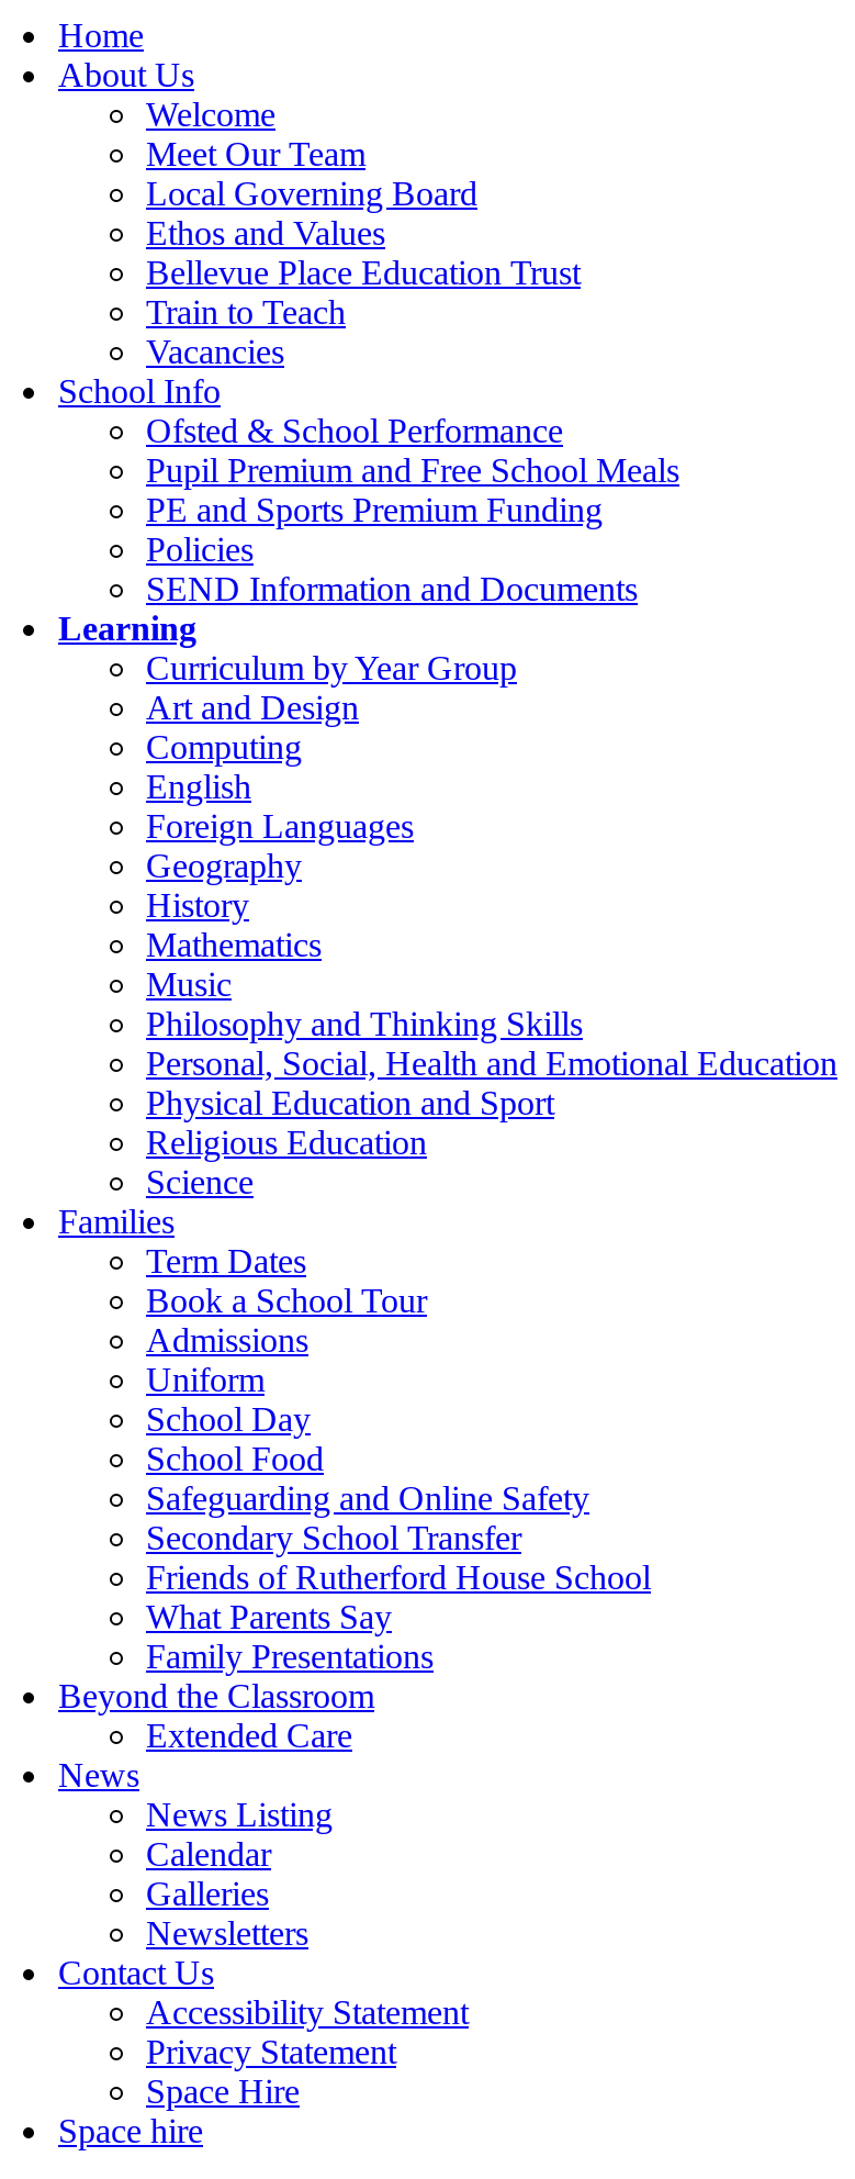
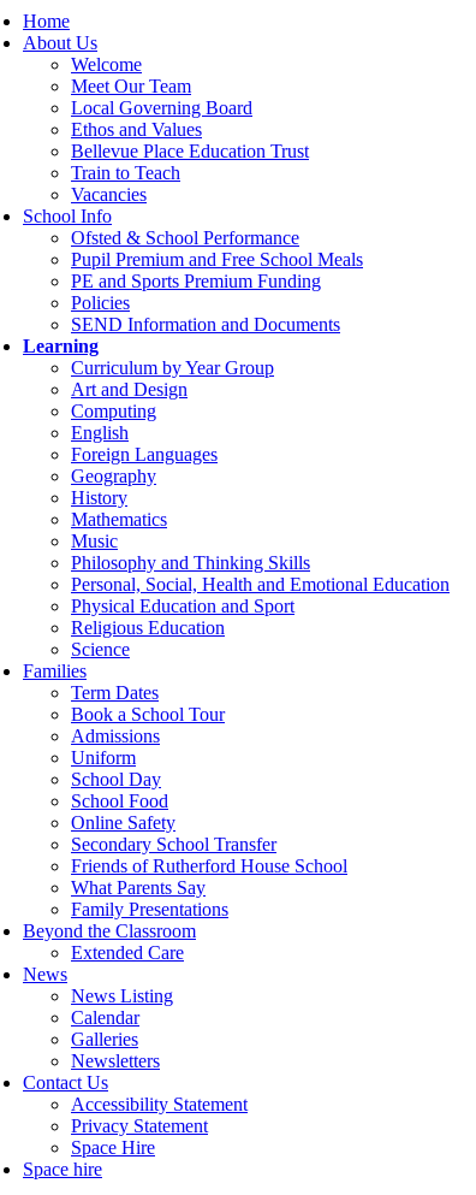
[146,1479,589,1517] Safeguarding and Online Safety -> [71,812,175,833] Online Safety

